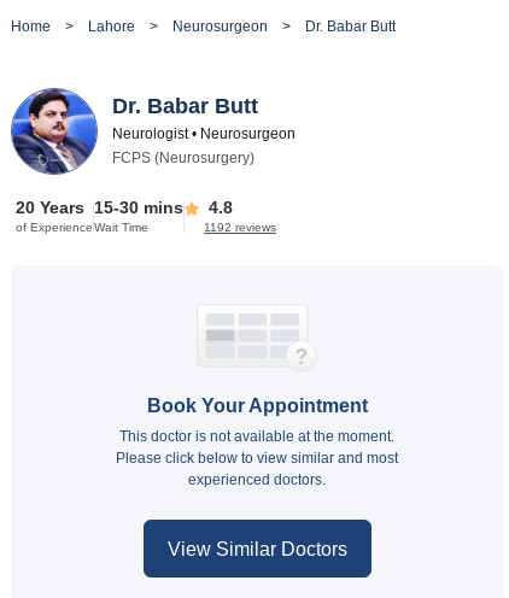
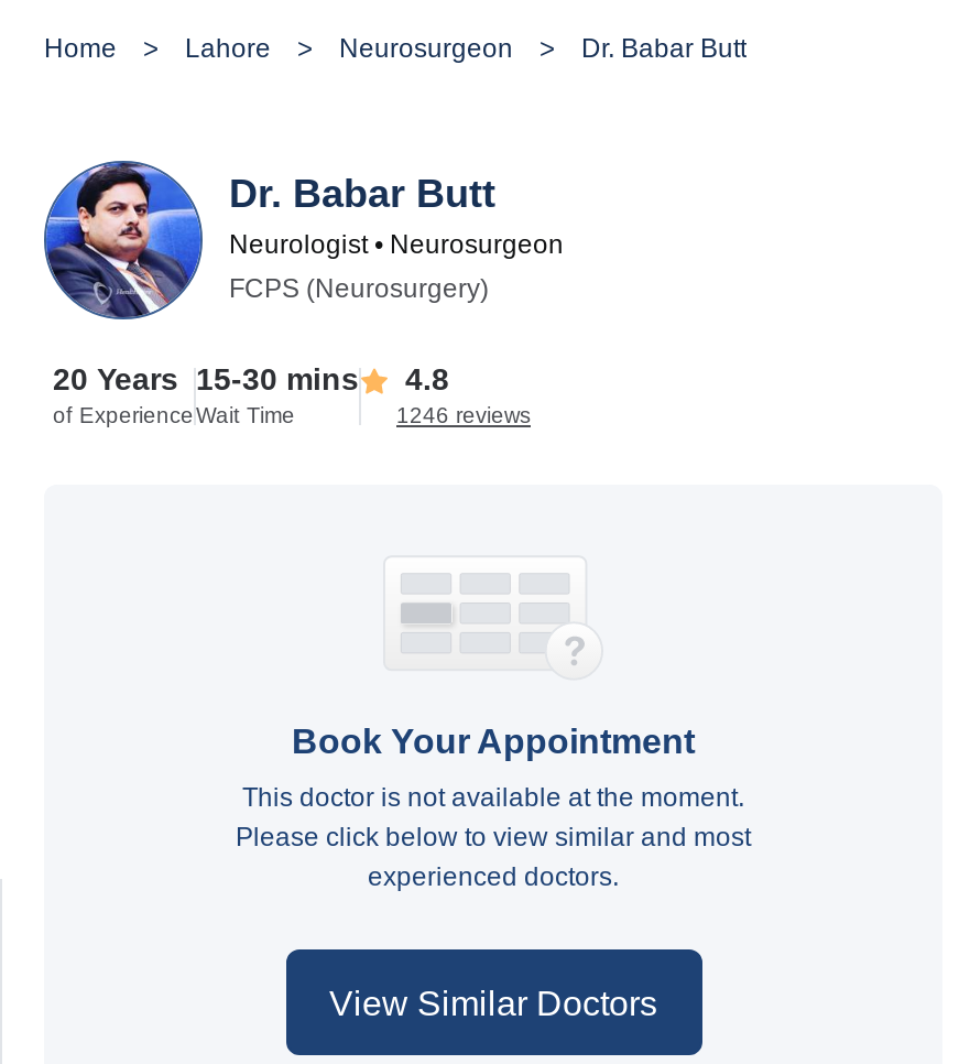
[204,221,276,234] 1192 reviews -> [396,404,531,428] 1246 reviews

